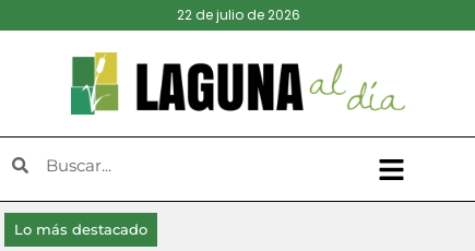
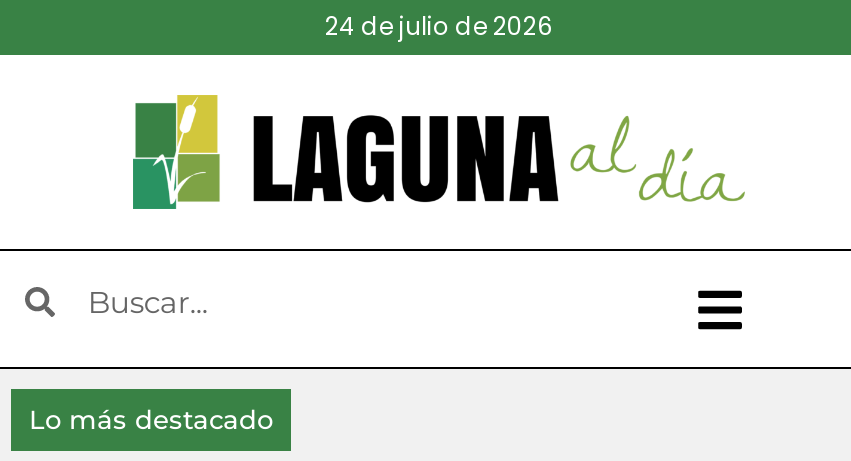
[176,5,300,24] 22 de julio de 2026 -> [325,9,553,43] 24 de julio de 2026

